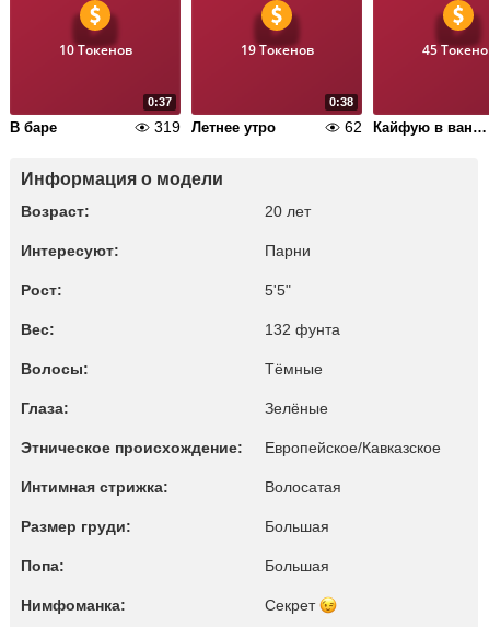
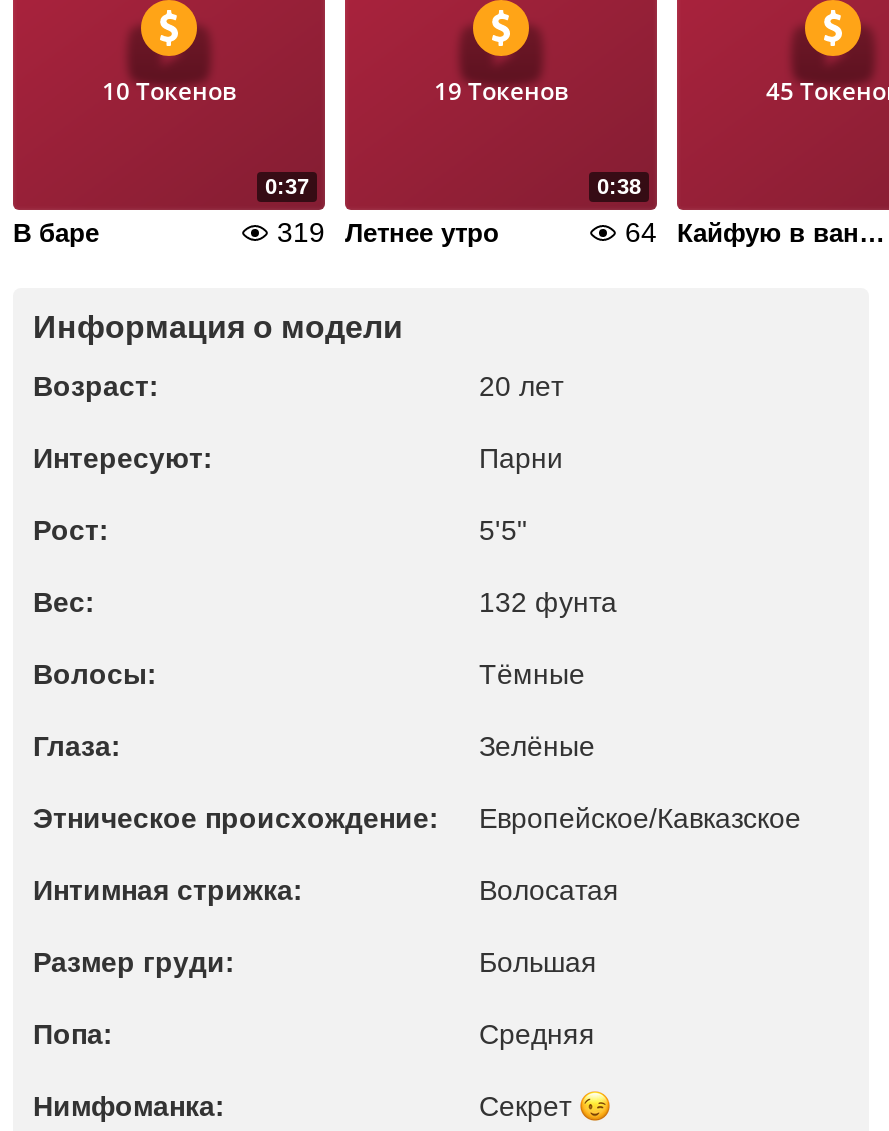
[345,118,362,136] 62 -> [625,216,657,248] 64
[265,557,329,574] Большая -> [479,1018,595,1050] Средняя

